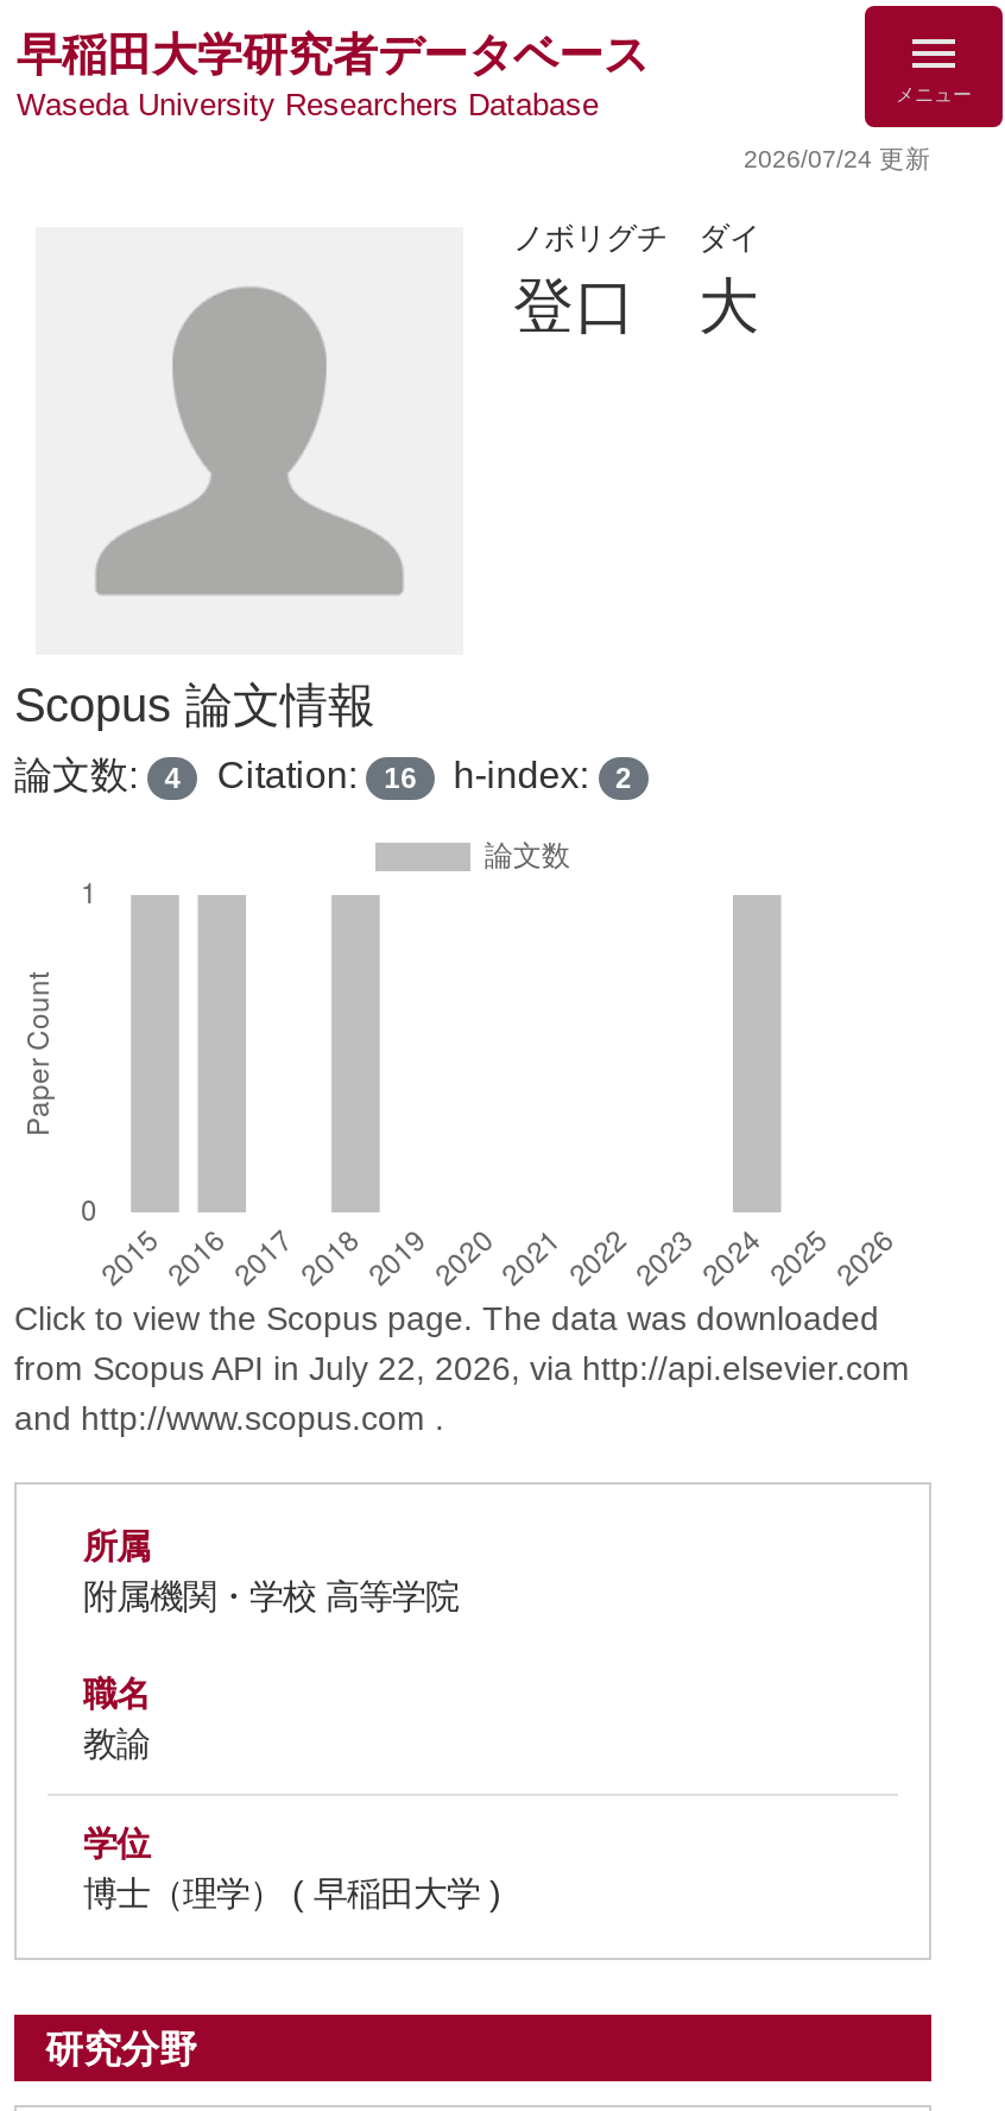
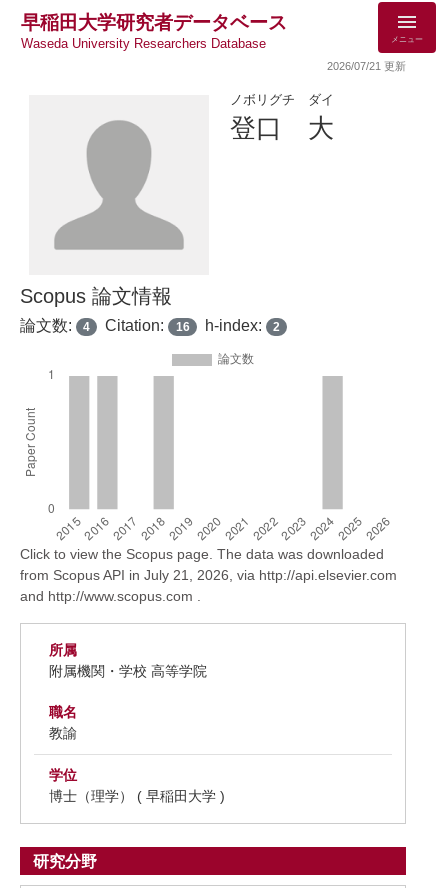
[744,144,931,172] 2026/07/24 更新 -> [327,60,406,72] 2026/07/21 更新
[14,1349,910,1387] from Scopus API in July 22, 2026, via http://api.elsevier.com -> [20,567,397,583] from Scopus API in July 21, 2026, via http://api.elsevier.com

